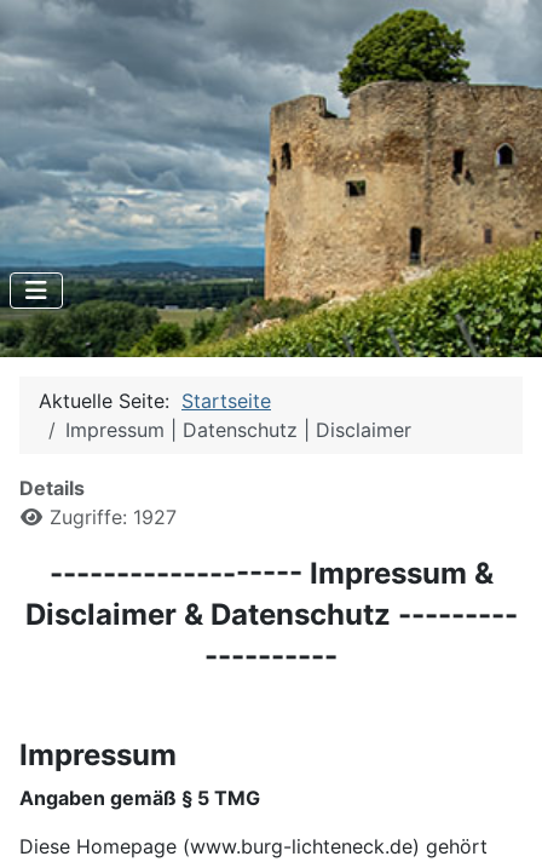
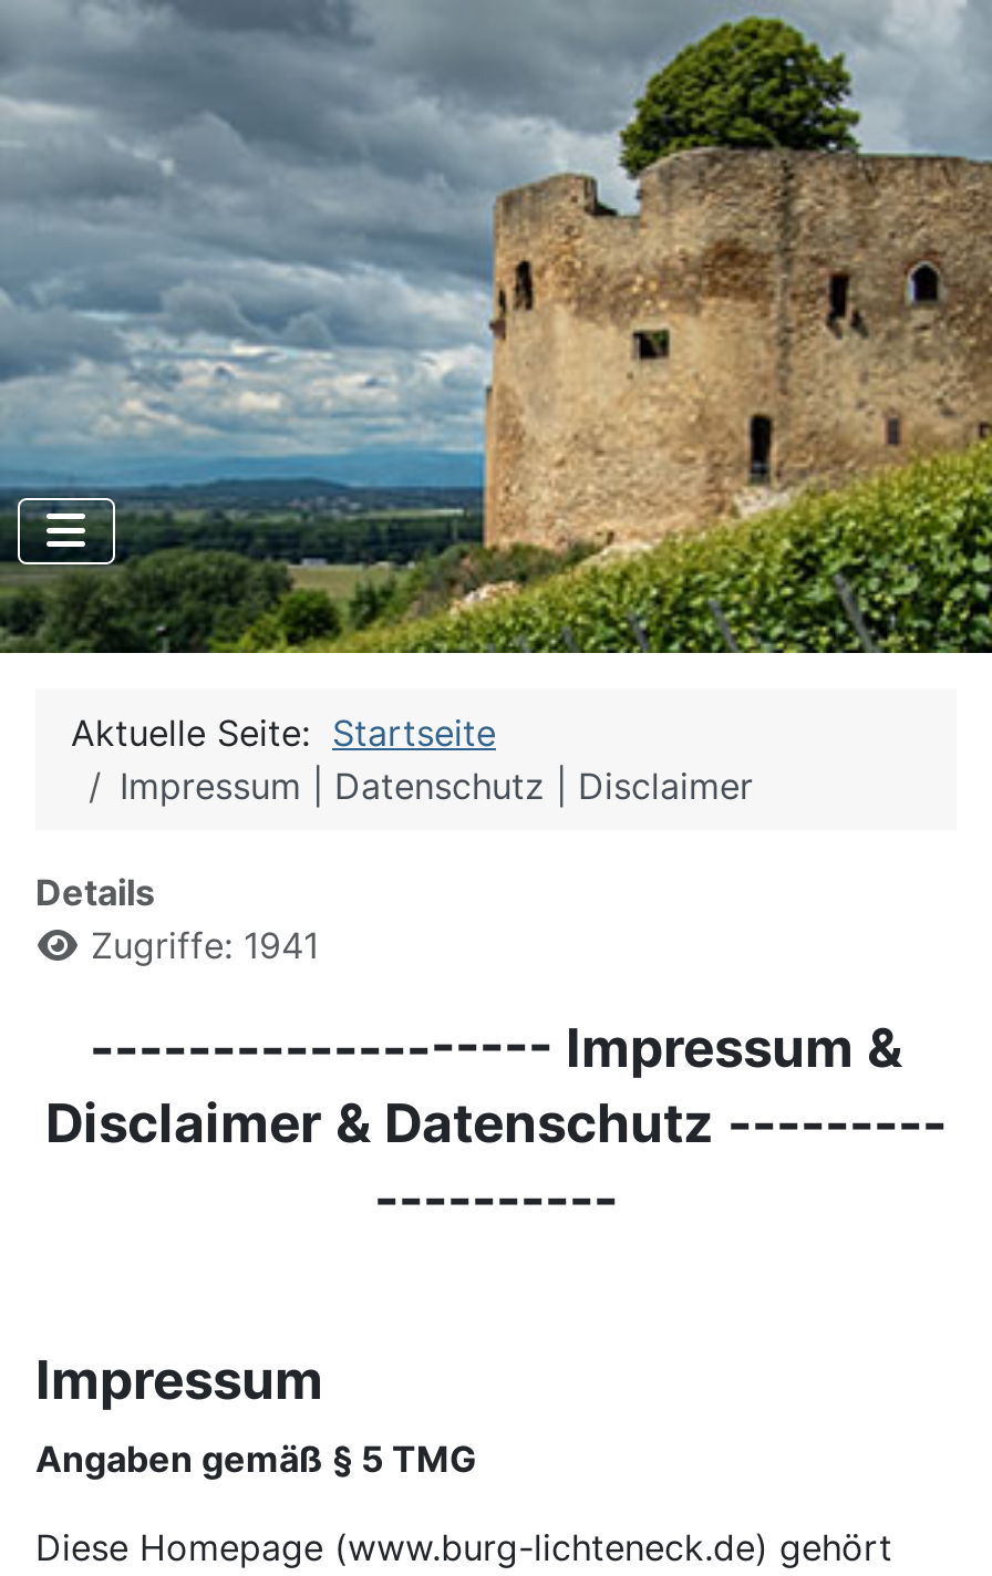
[50,505,177,529] Zugriffe: 1927 -> [91,923,319,967] Zugriffe: 1941

